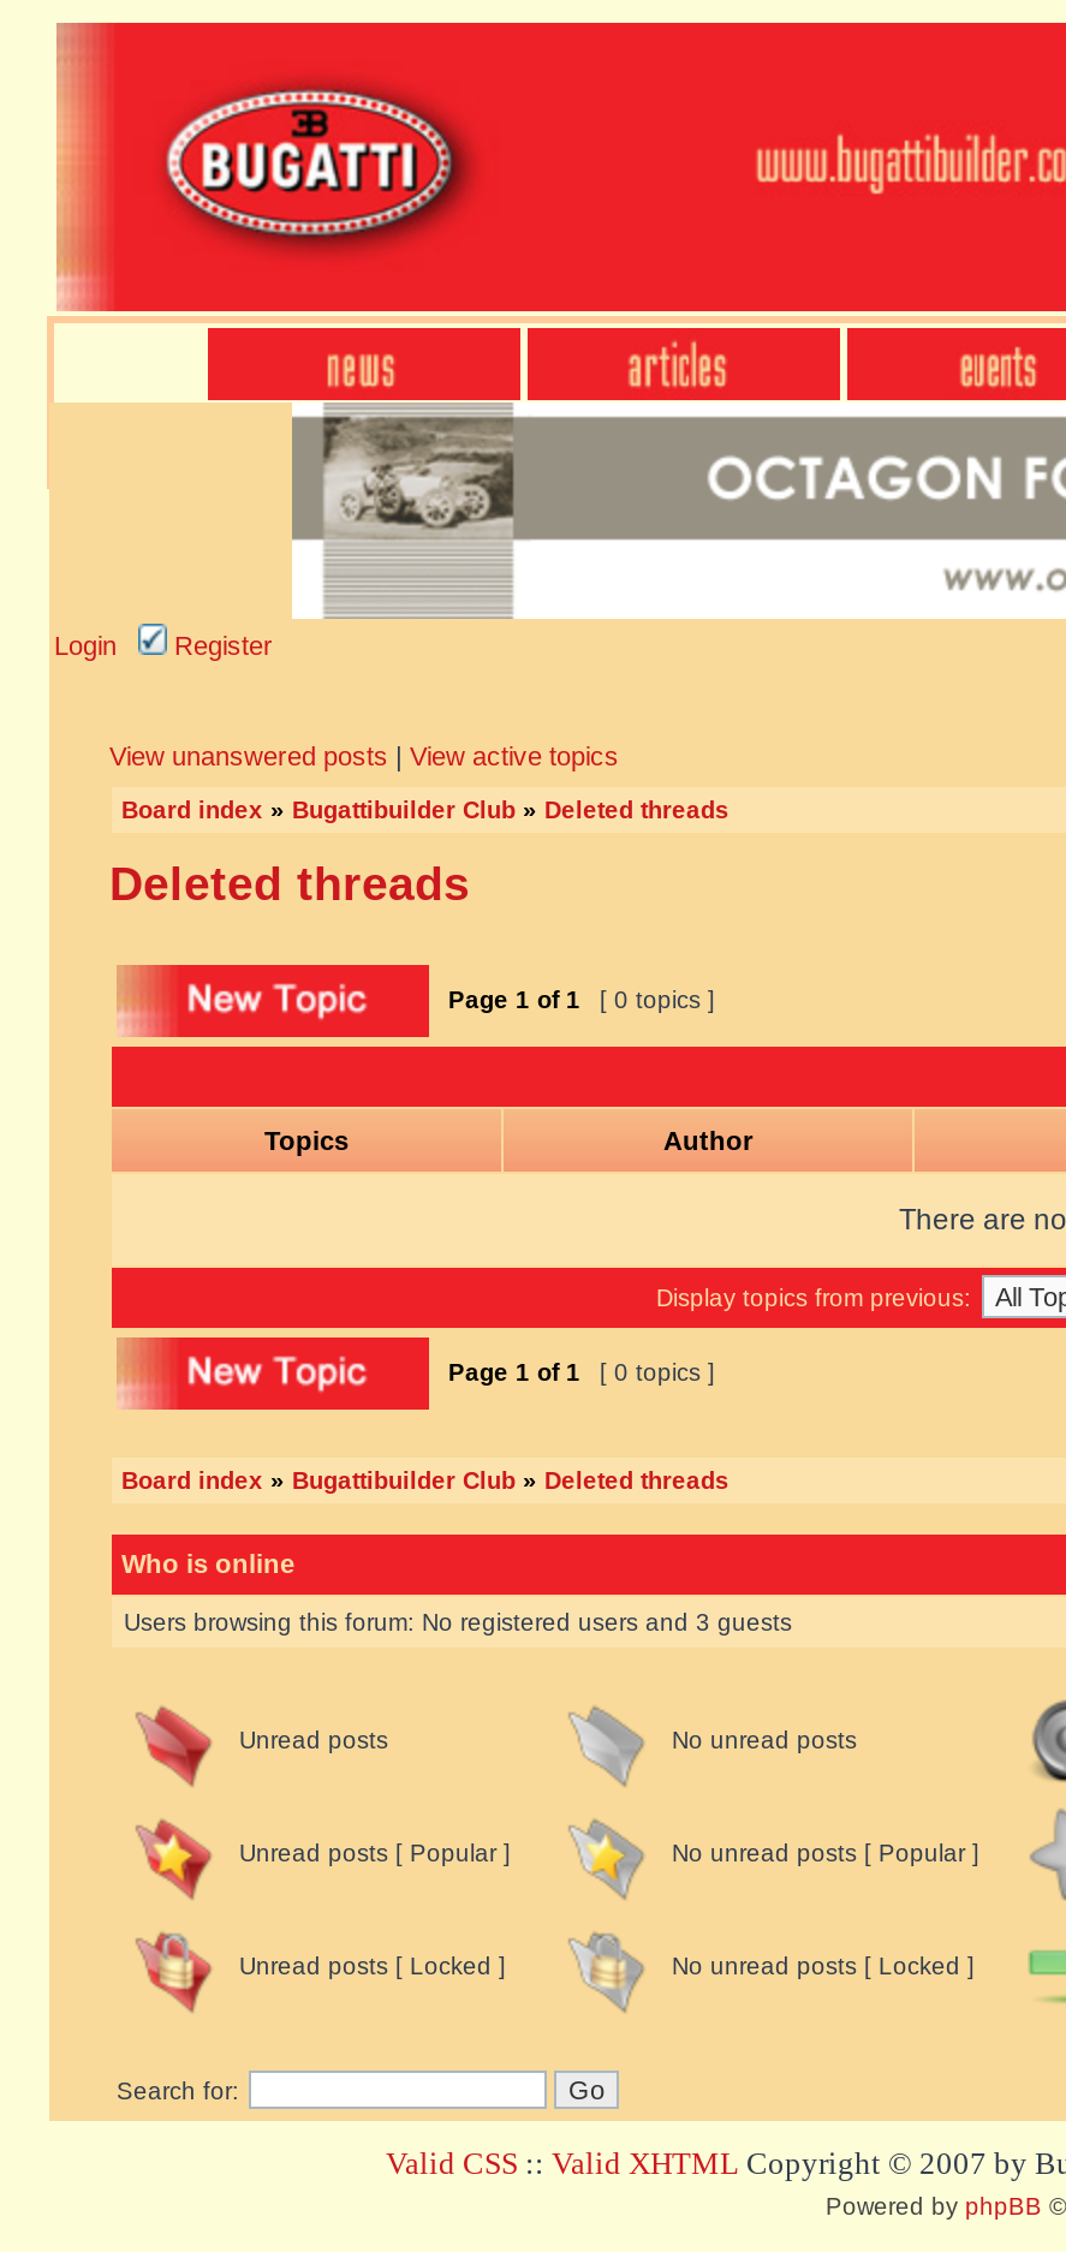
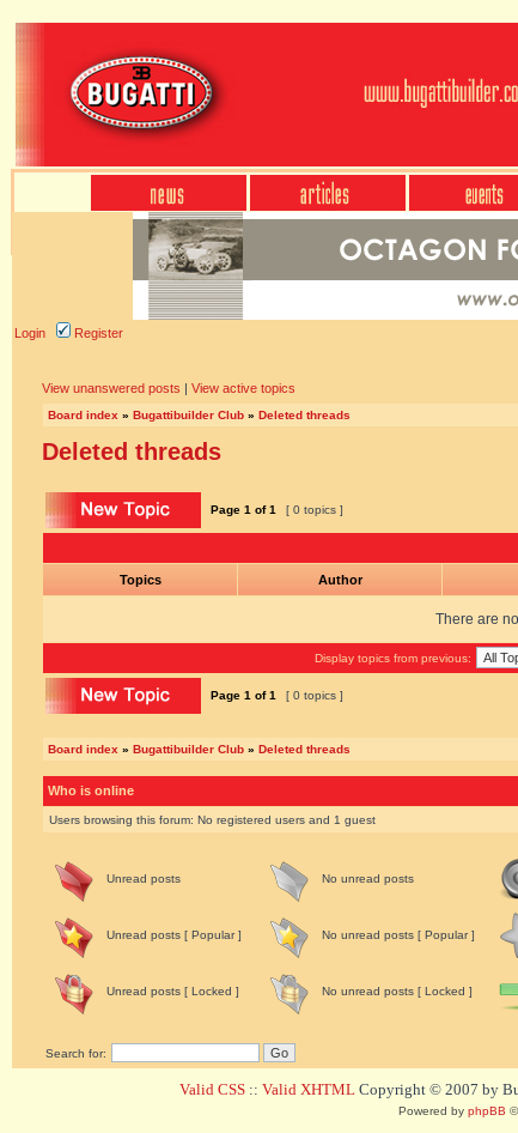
[124,1609,792,1636] Users browsing this forum: No registered users and 3 guests -> [49,813,376,826] Users browsing this forum: No registered users and 1 guest

